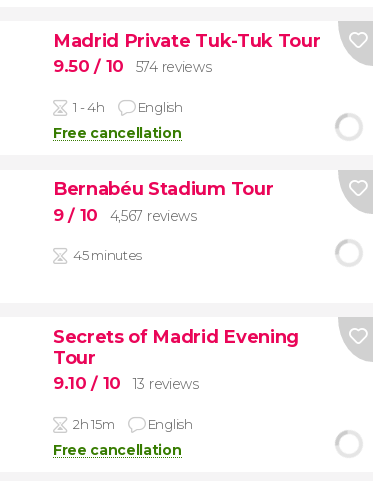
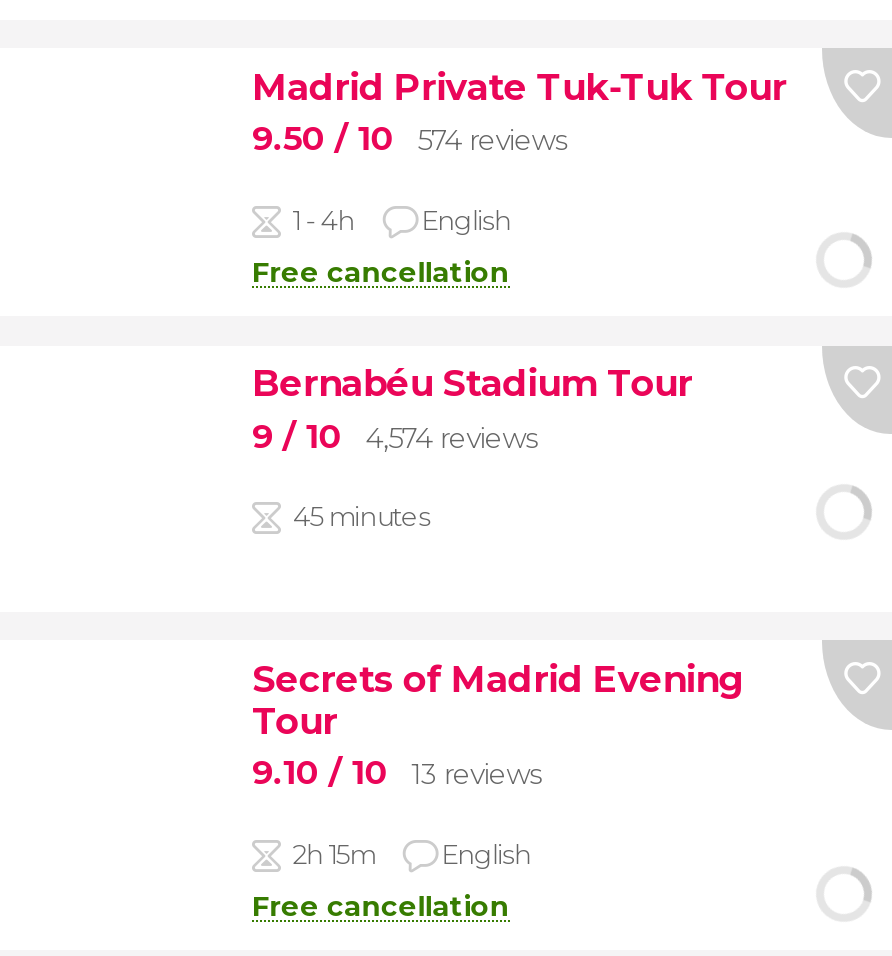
[53,205,197,225] 9 / 10 4,567 reviews -> [252,415,539,455] 9 / 10 4,574 reviews

